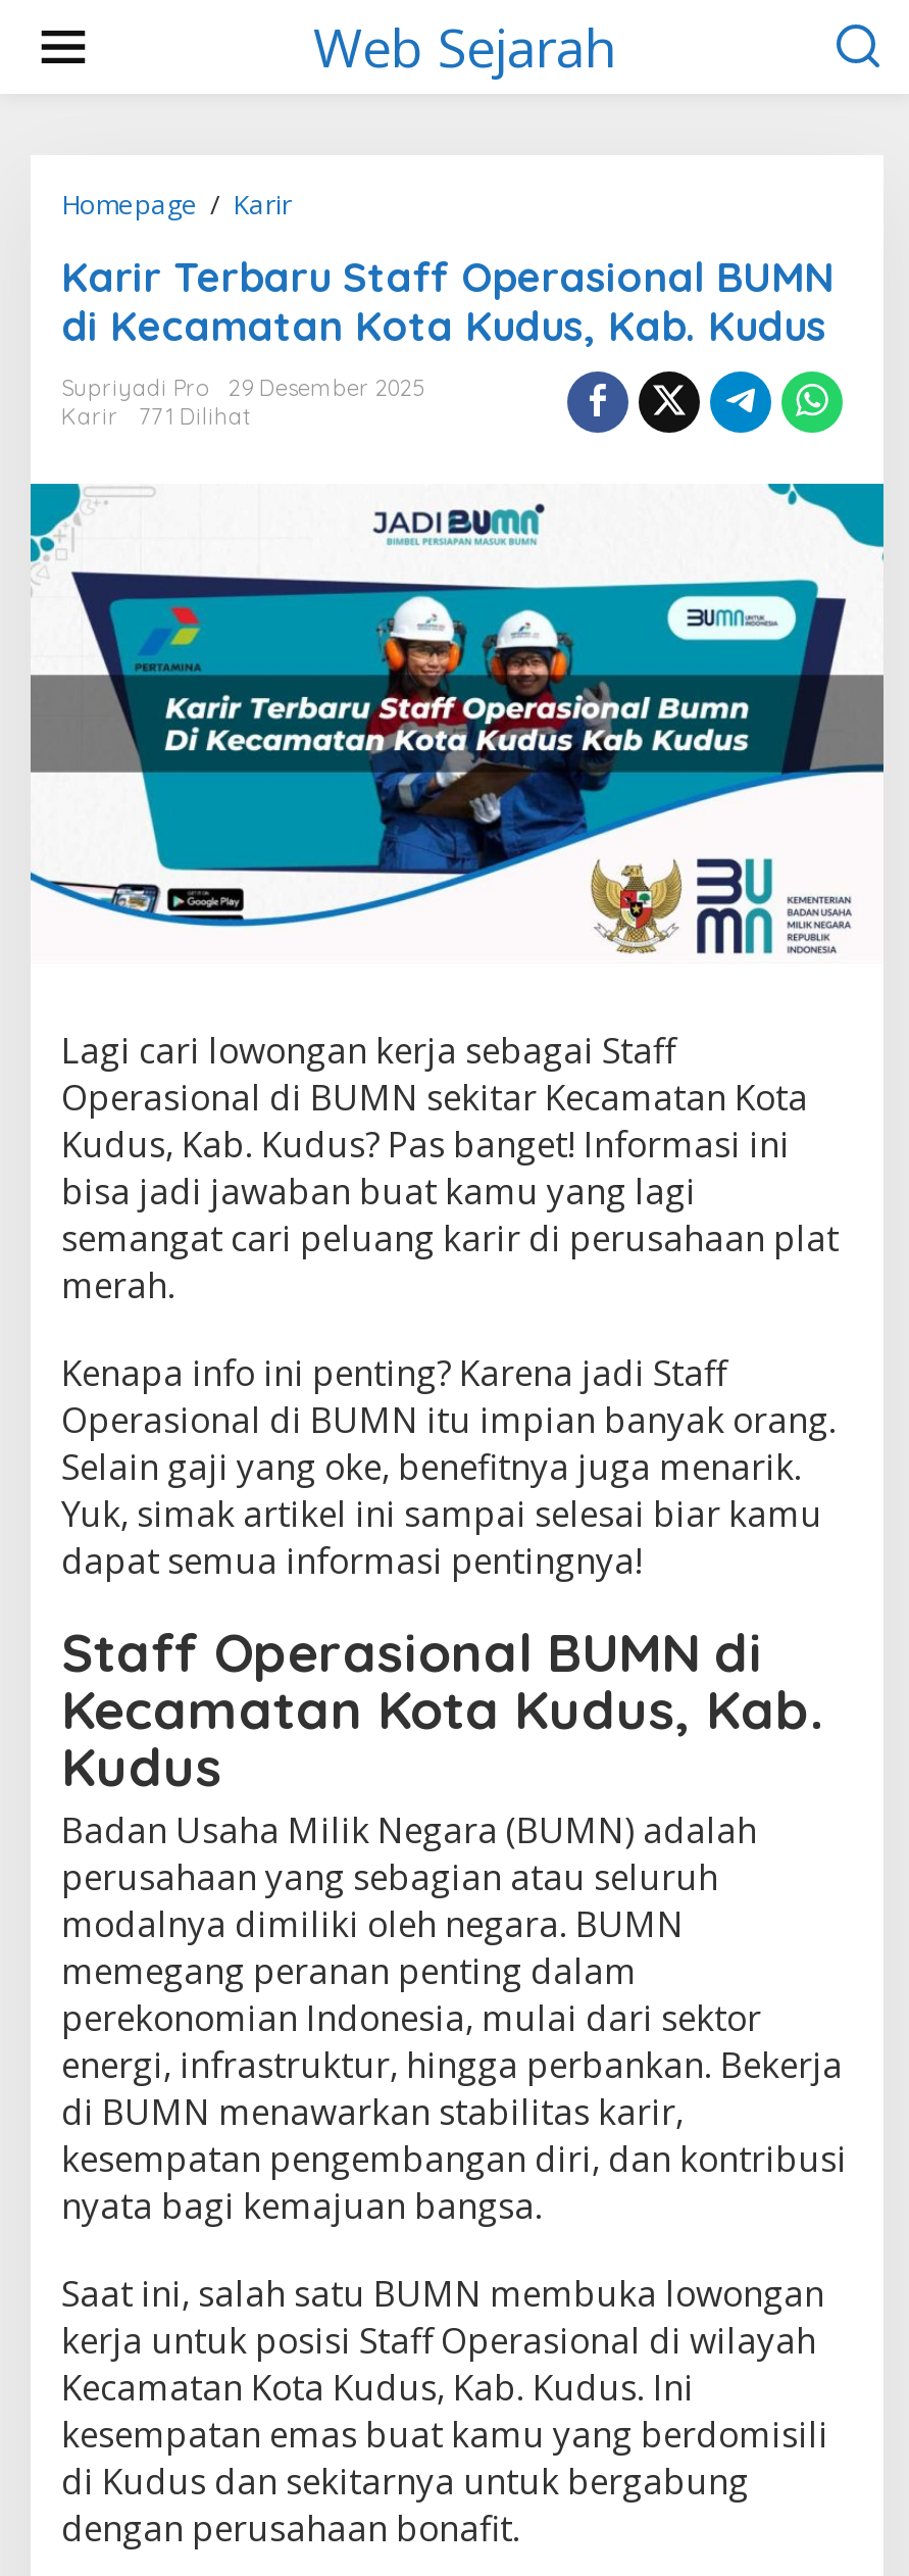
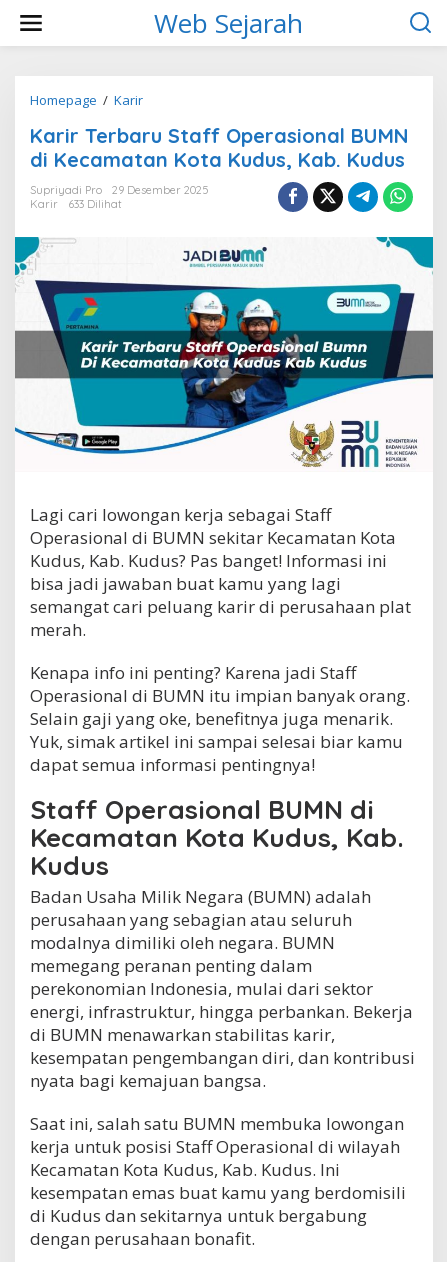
[139,402,251,431] 771 Dilihat -> [68,197,122,211] 633 Dilihat

